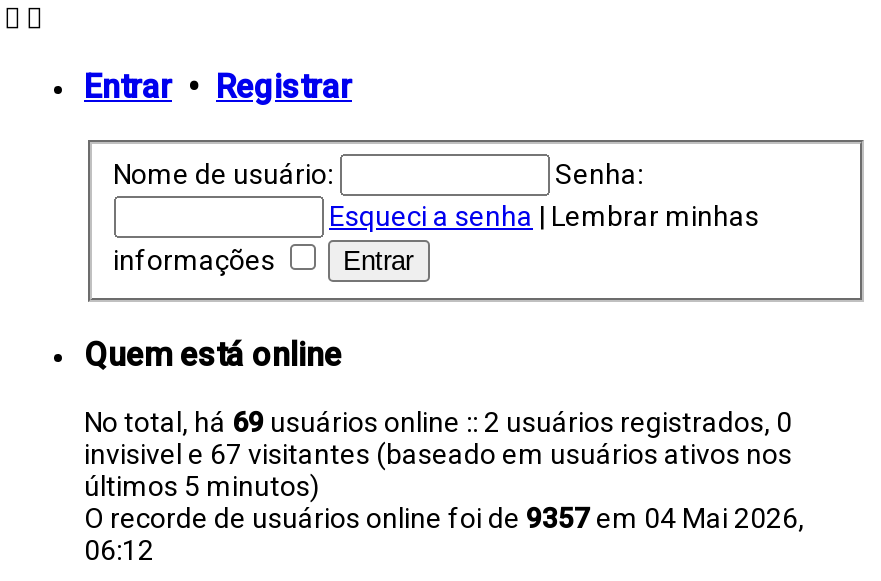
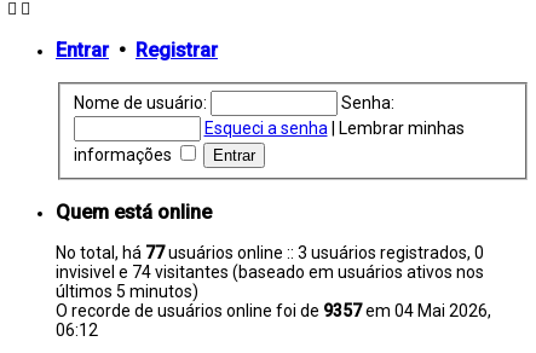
[84,406,792,438] No total, há 69 usuários online :: 2 usuários registrados, 0 -> [56,243,484,262] No total, há 77 usuários online :: 3 usuários registrados, 0
[84,438,792,470] invisivel e 67 visitantes (baseado em usuários ativos nos -> [56,262,484,282] invisivel e 74 visitantes (baseado em usuários ativos nos

